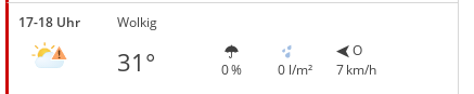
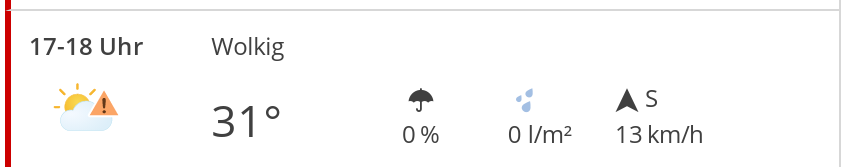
[336,41,376,78] O | 7 km/h -> [615,80,703,150] S | 13 km/h

